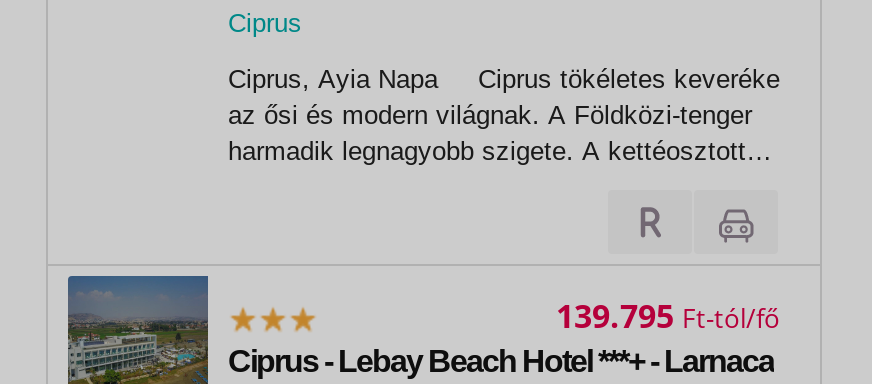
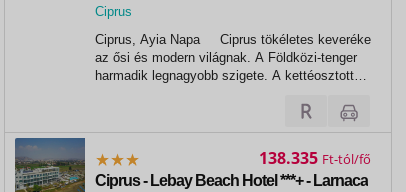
[556,294,706,338] 139.795 Ft -> [259,147,334,169] 138.335 Ft

